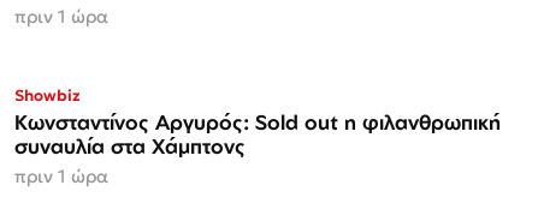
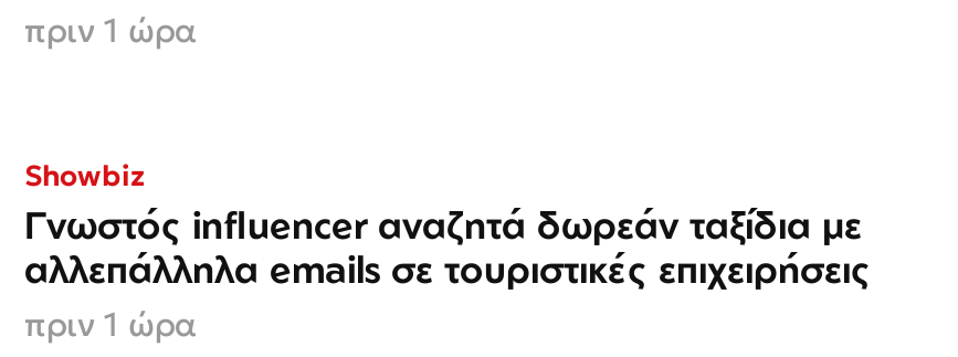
[14,109,501,158] Κωνσταντίνος Αργυρός: Sold out η φιλανθρωπική | συναυλία στα Χάμπτονς -> [24,201,871,292] Γνωστός influencer αναζητά δωρεάν ταξίδια με | αλλεπάλληλα emails σε τουριστικές επιχειρήσεις

